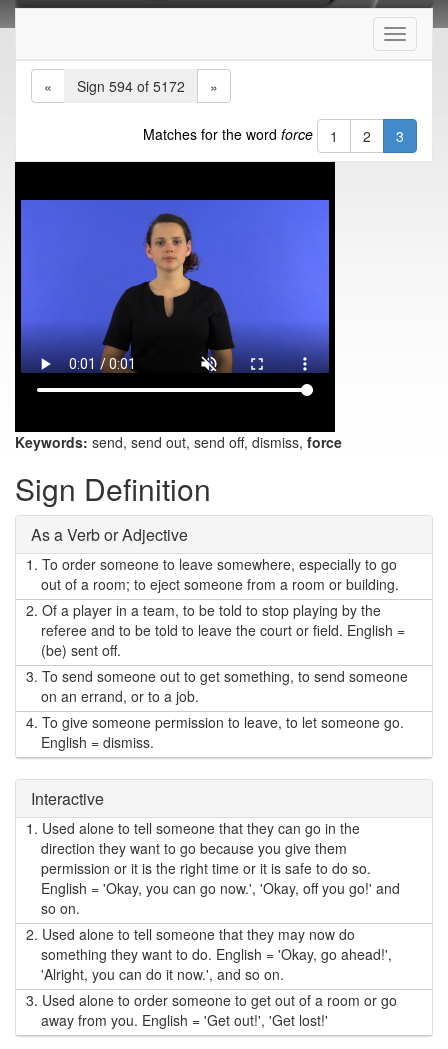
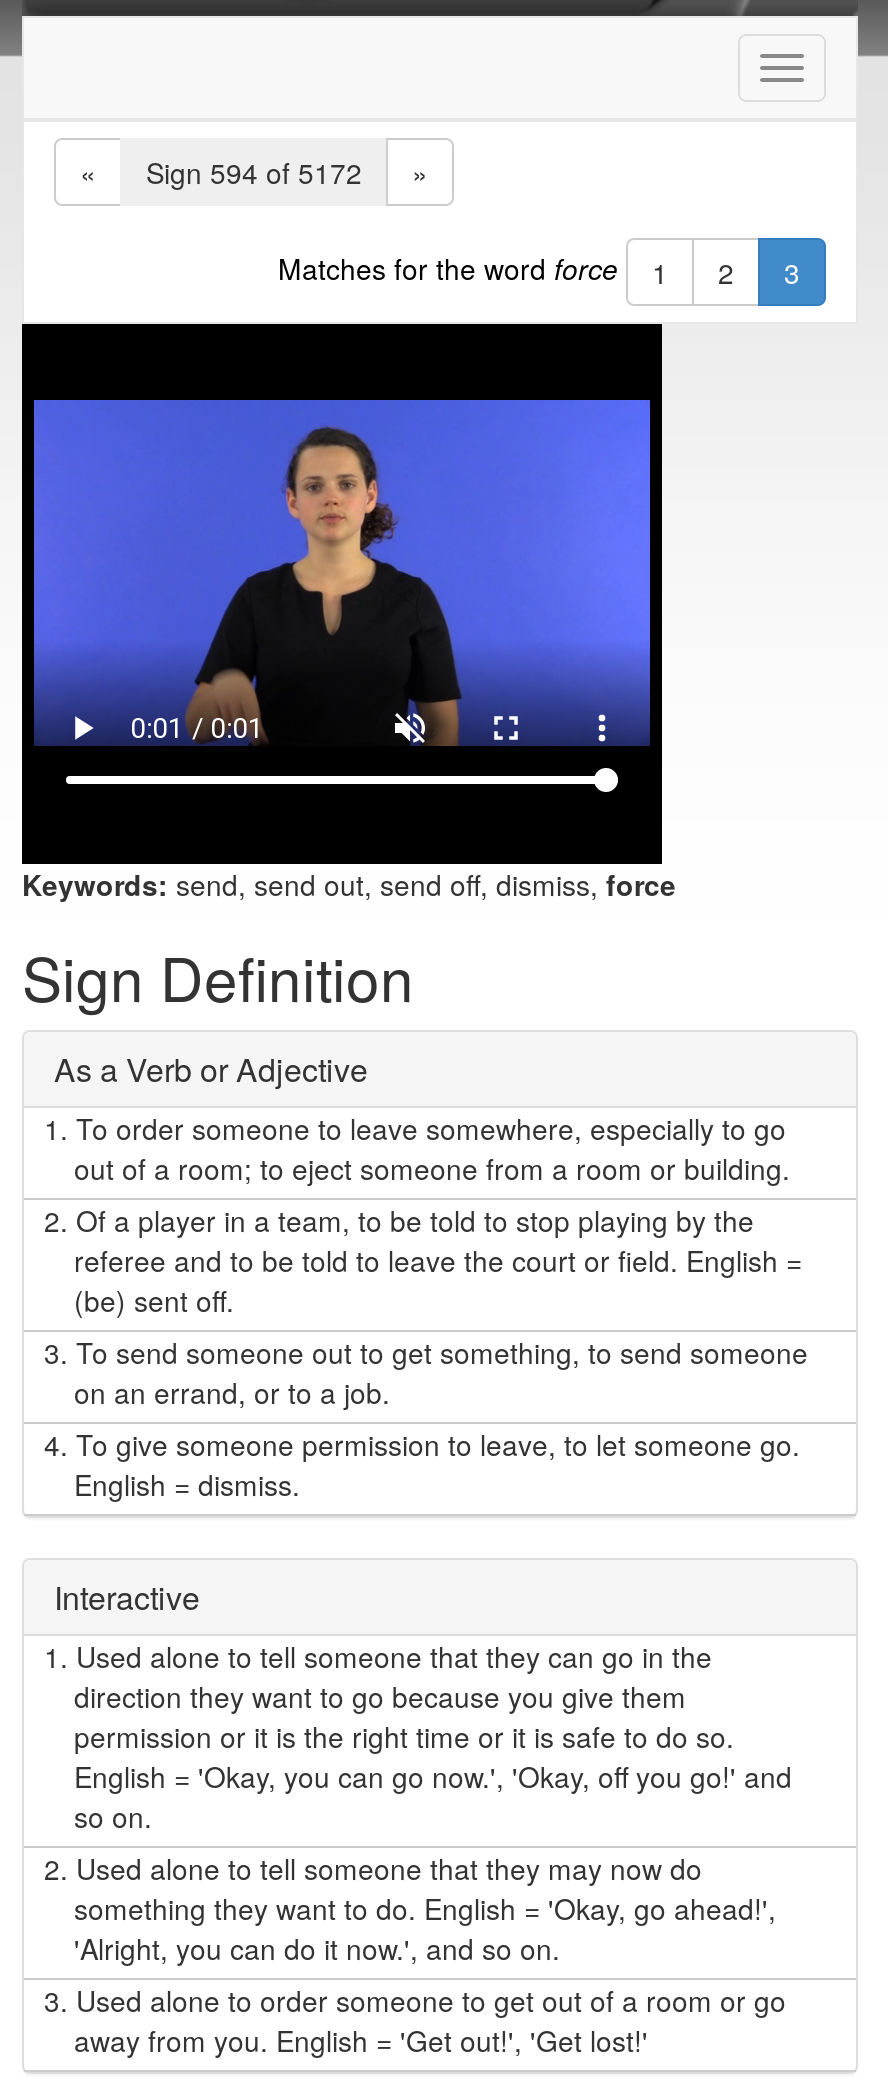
[98,335,136,373] [image] -> [186,668,266,746] [image]

